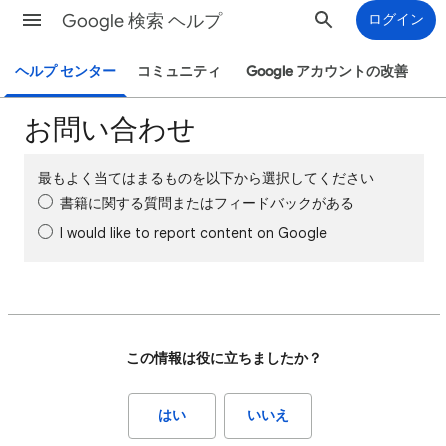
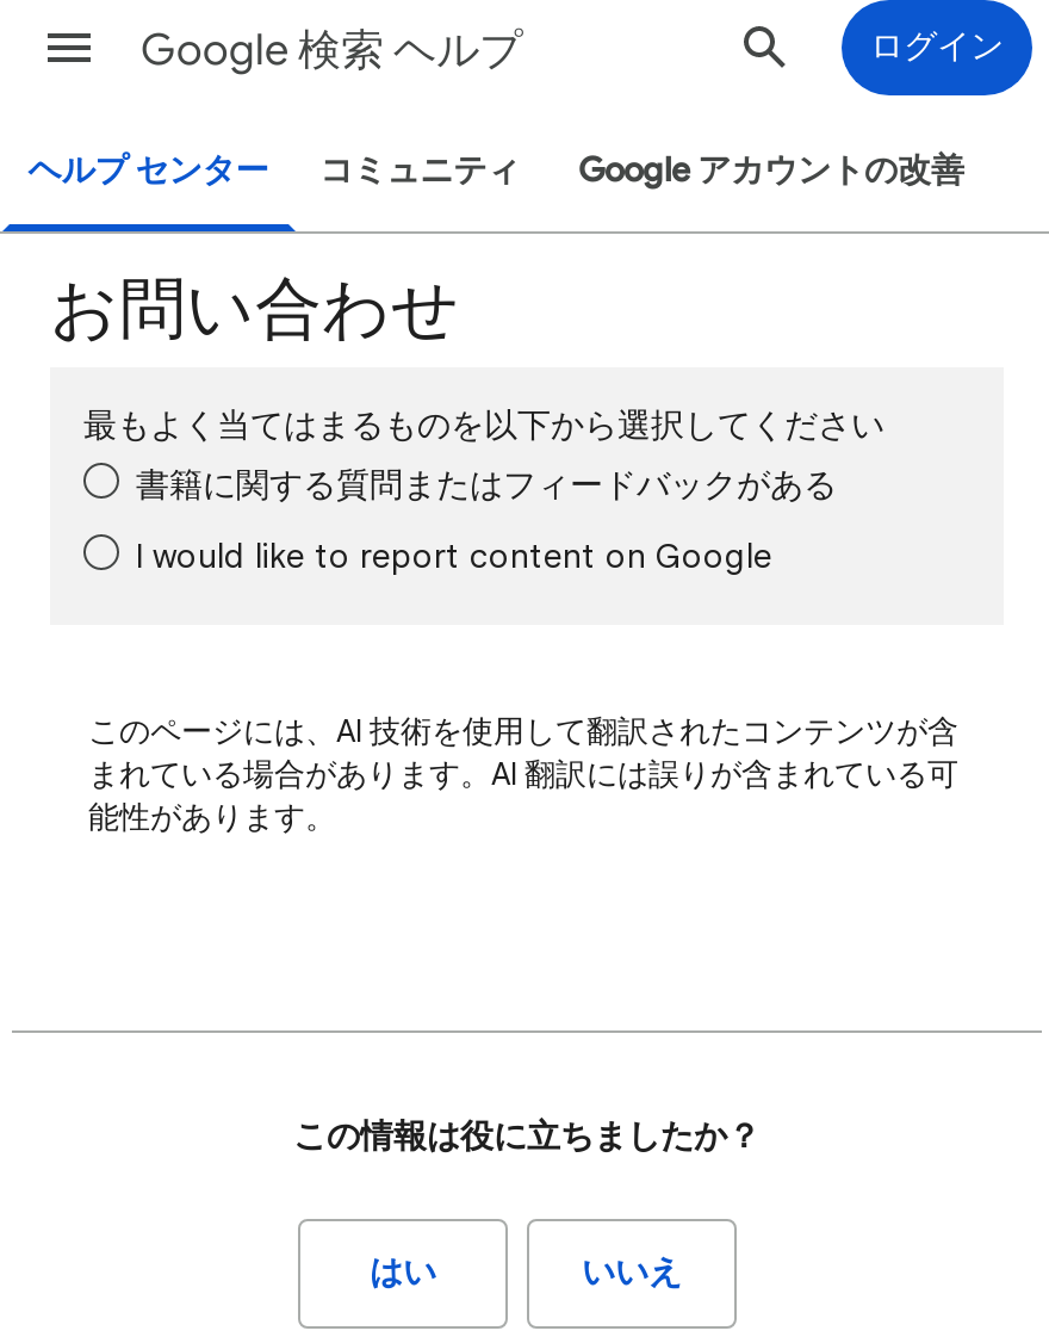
none -> [88,711,958,837] このページには、AI 技術を使用して翻訳されたコンテンツが含 | まれている場合があります。AI 翻訳には誤りが含まれている可 | 能性があります。

